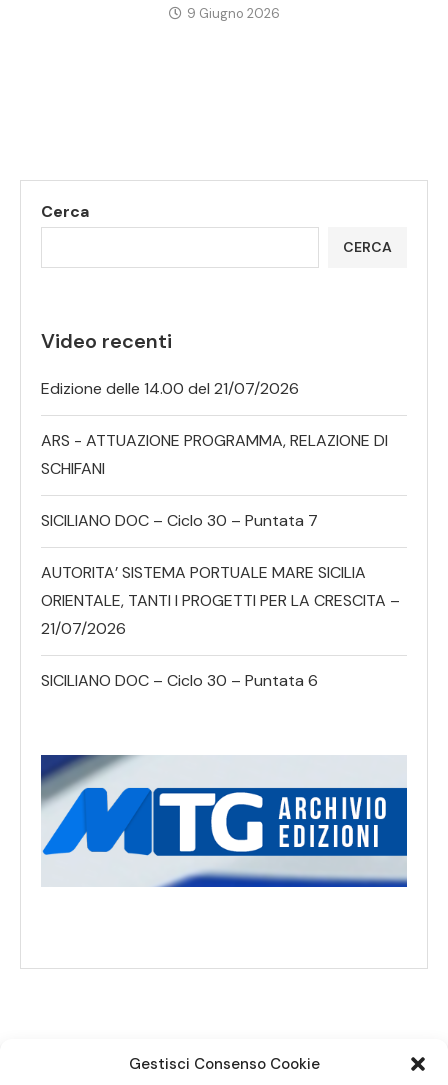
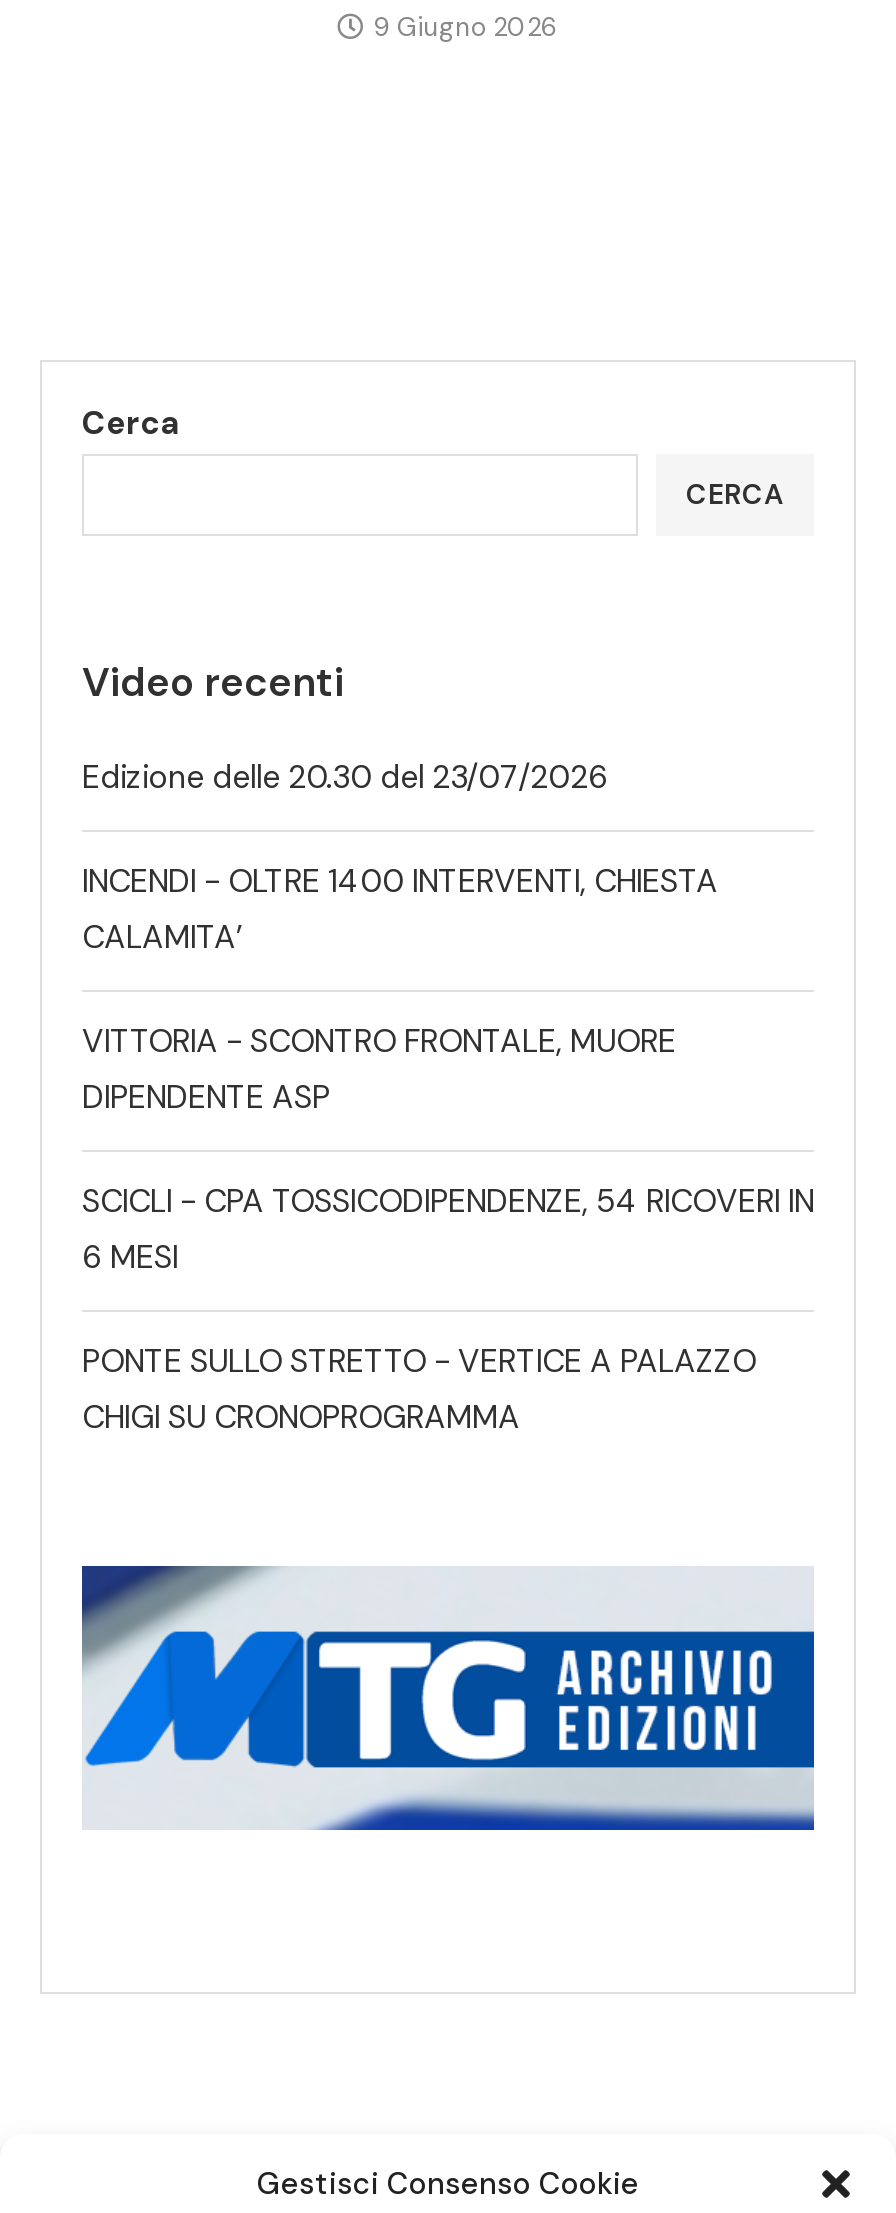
[41,378,299,399] Edizione delle 14.00 del 21/07/2026 -> [82,756,608,798] Edizione delle 20.30 del 23/07/2026
[41,430,388,479] ARS - ATTUAZIONE PROGRAMMA, RELAZIONE DI | SCHIFANI -> [82,860,718,958] INCENDI - OLTRE 1400 INTERVENTI, CHIESTA | CALAMITA’
[41,510,318,531] SICILIANO DOC – Ciclo 30 – Puntata 7 -> [82,1020,676,1118] VITTORIA - SCONTRO FRONTALE, MUORE | DIPENDENTE ASP
[41,562,400,639] AUTORITA’ SISTEMA PORTUALE MARE SICILIA | ORIENTALE, TANTI I PROGETTI PER LA CRESCITA – | 21/07/2026 -> [82,1180,814,1278] SCICLI - CPA TOSSICODIPENDENZE, 54 RICOVERI IN | 6 MESI
[41,670,318,691] SICILIANO DOC – Ciclo 30 – Puntata 6 -> [82,1340,756,1438] PONTE SULLO STRETTO - VERTICE A PALAZZO | CHIGI SU CRONOPROGRAMMA

